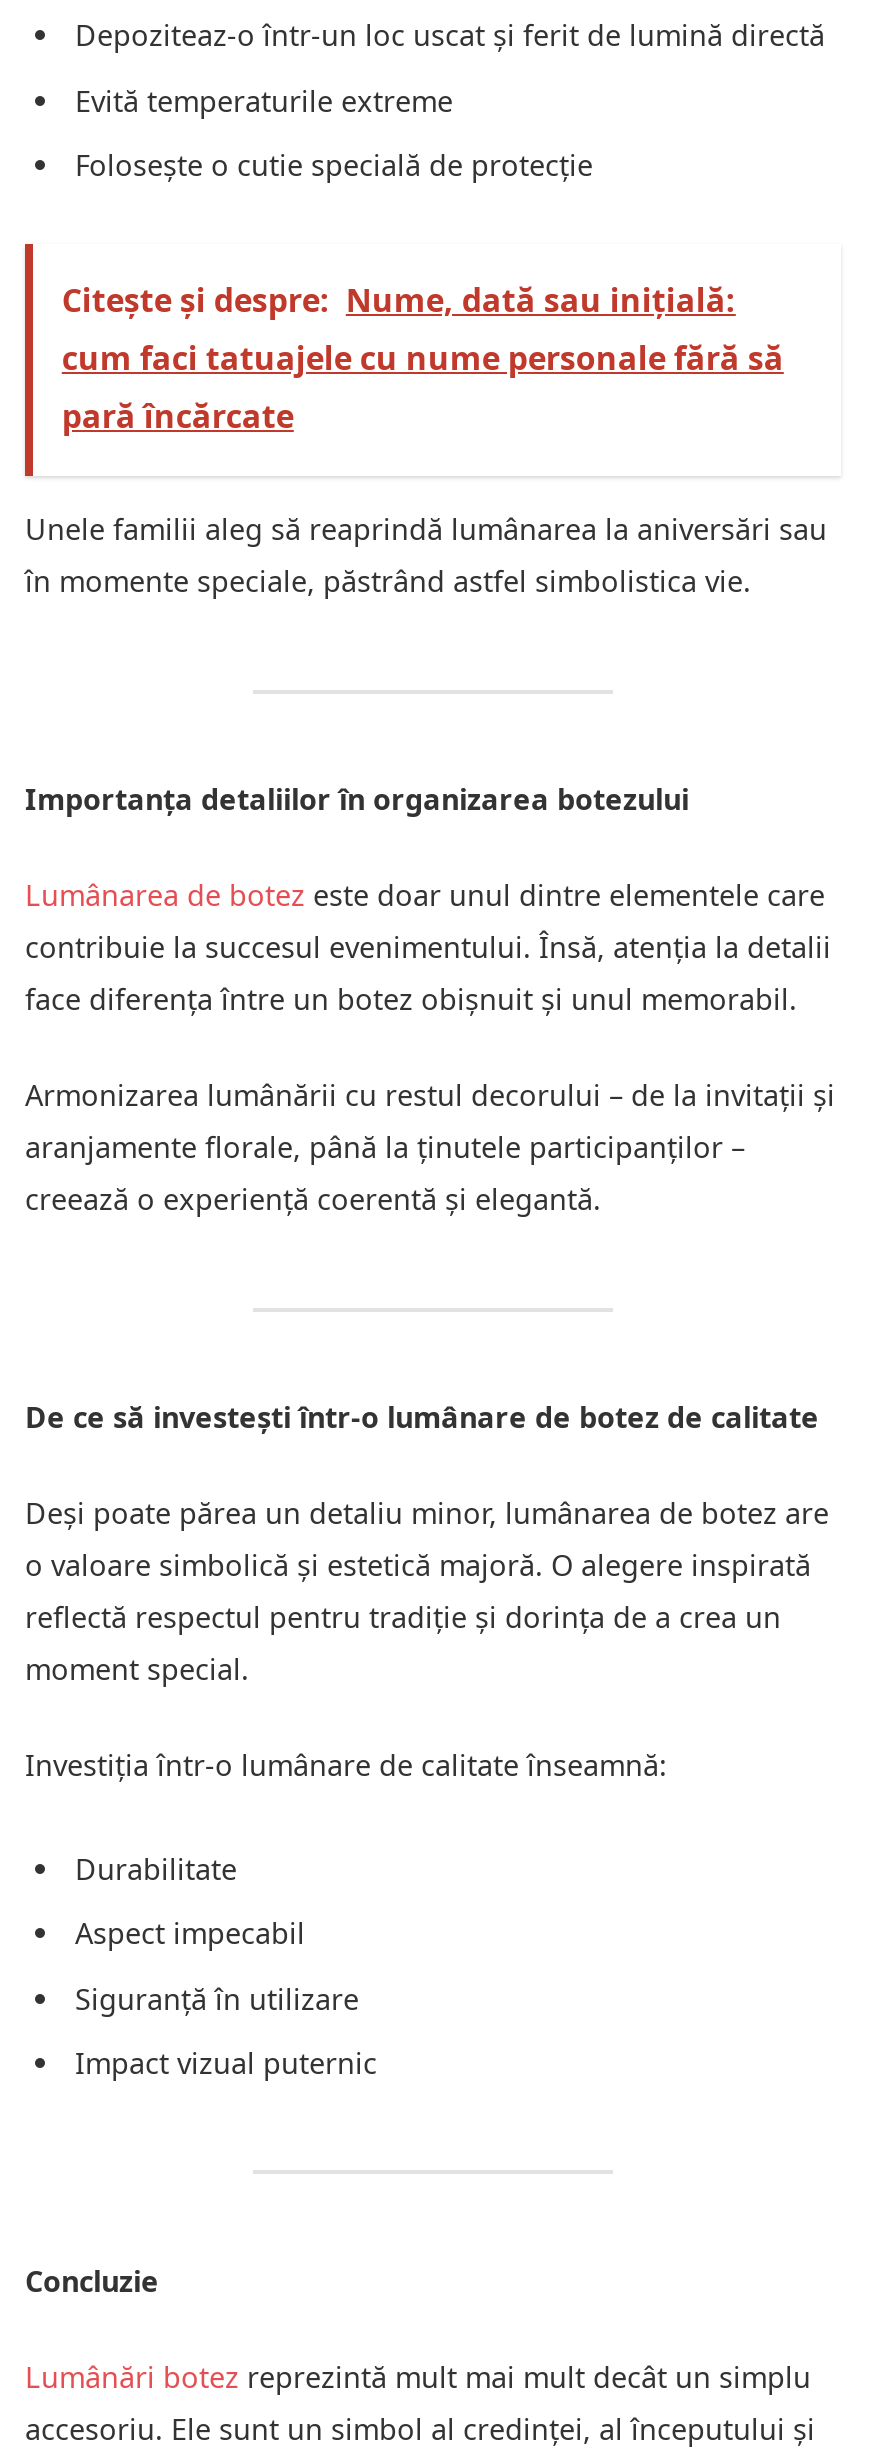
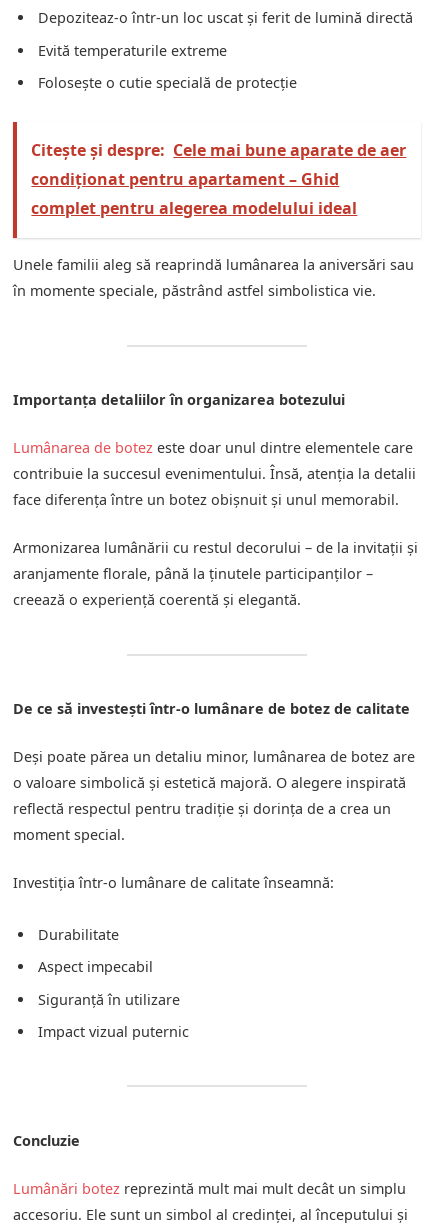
[62,279,784,439] Citește și despre: Nume, dată sau inițială: | cum faci tatuajele cu nume personale fără să | pară încărcate -> [31,139,406,219] Citește și despre: Cele mai bune aparate de aer | condiționat pentru apartament – Ghid | complet pentru alegerea modelului ideal

